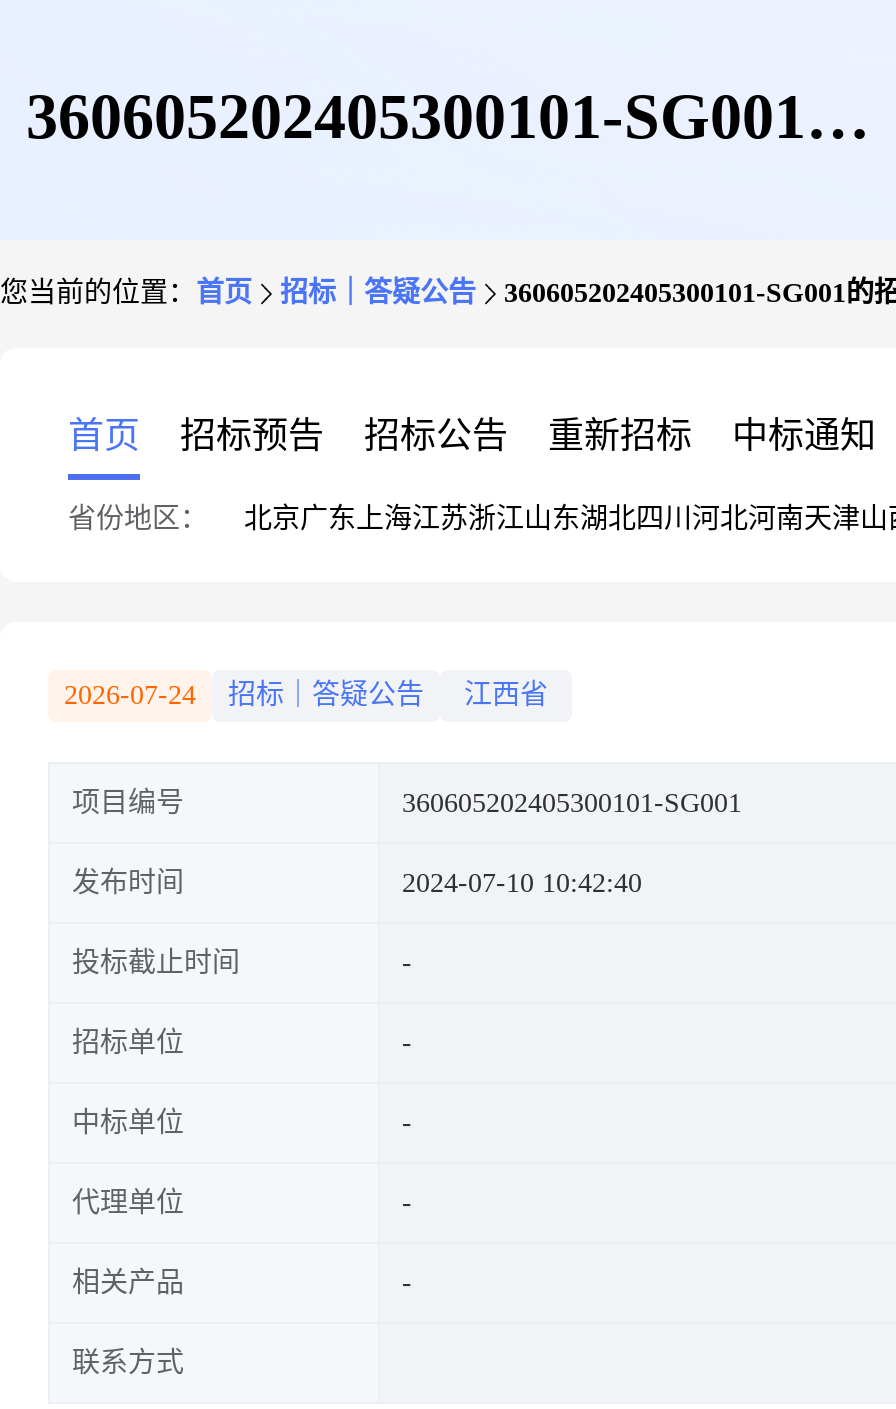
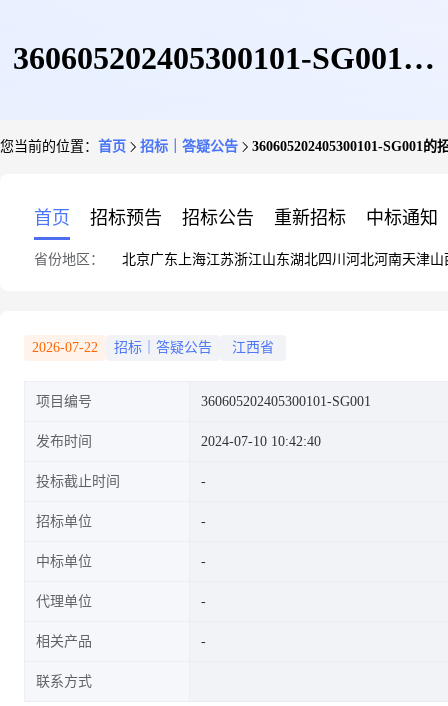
[64,680,548,710] 2026-07-24 招标｜答疑公告 江西省 -> [32,340,274,355] 2026-07-22 招标｜答疑公告 江西省

